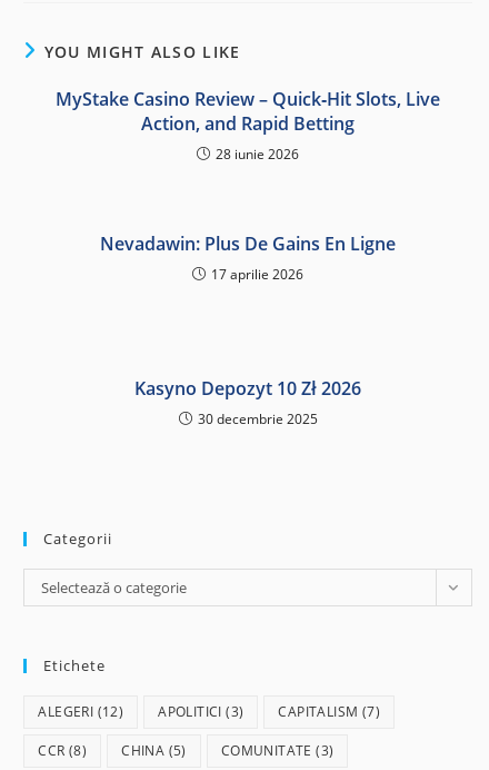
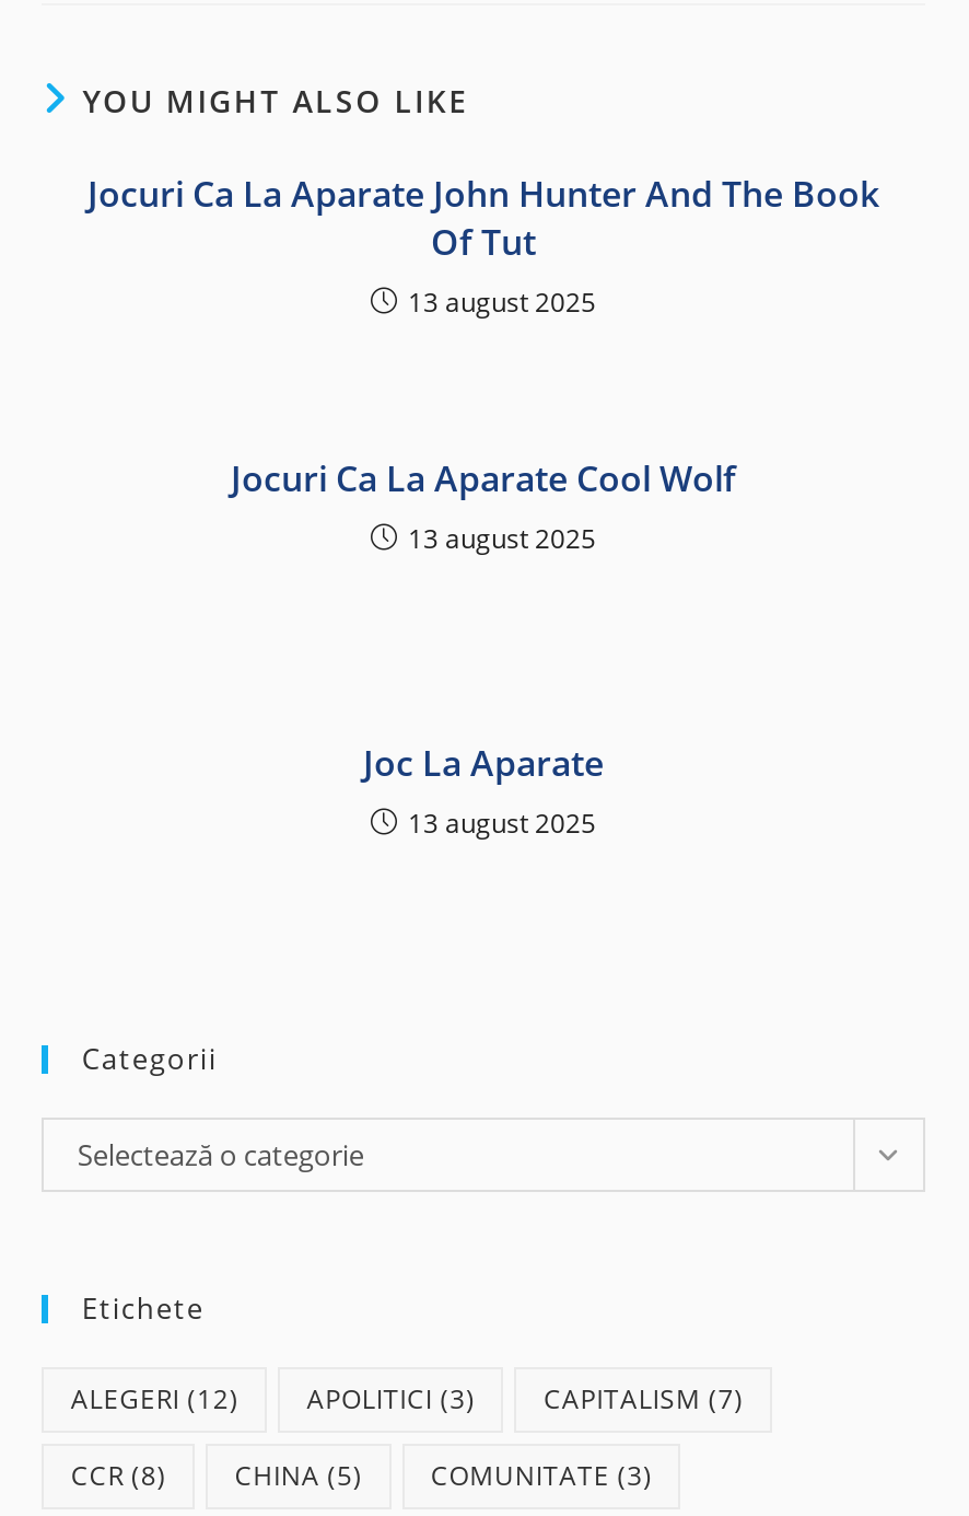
[56,87,440,164] MyStake Casino Review – Quick‑Hit Slots, Live | Action, and Rapid Betting | 28 iunie 2026 -> [87,170,879,321] Jocuri Ca La Aparate John Hunter And The Book | Of Tut | 13 august 2025
[100,231,396,284] Nevadawin: Plus De Gains En Ligne | 17 aprilie 2026 -> [231,454,736,557] Jocuri Ca La Aparate Cool Wolf | 13 august 2025
[134,376,361,428] Kasyno Depozyt 10 Zł 2026 | 30 decembrie 2025 -> [363,739,604,842] Joc La Aparate | 13 august 2025

